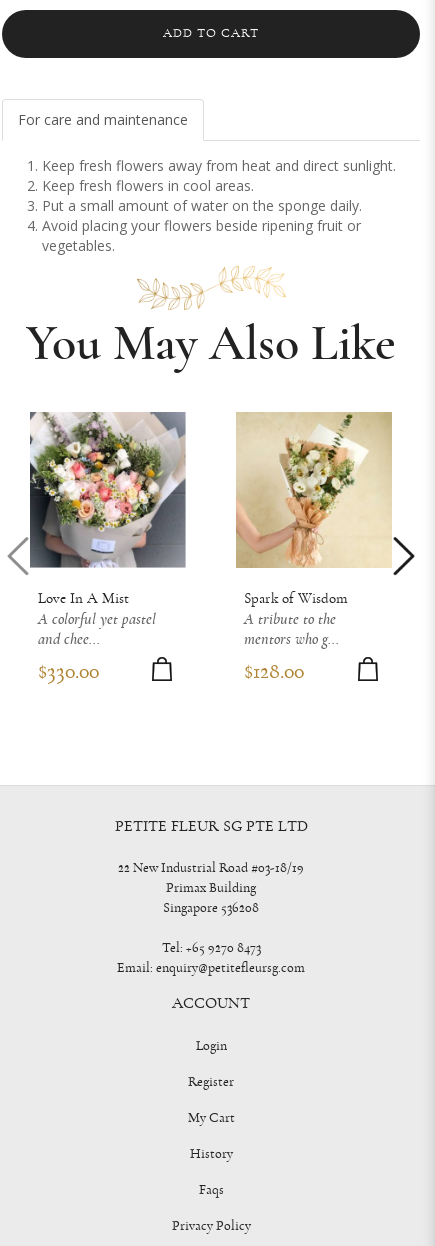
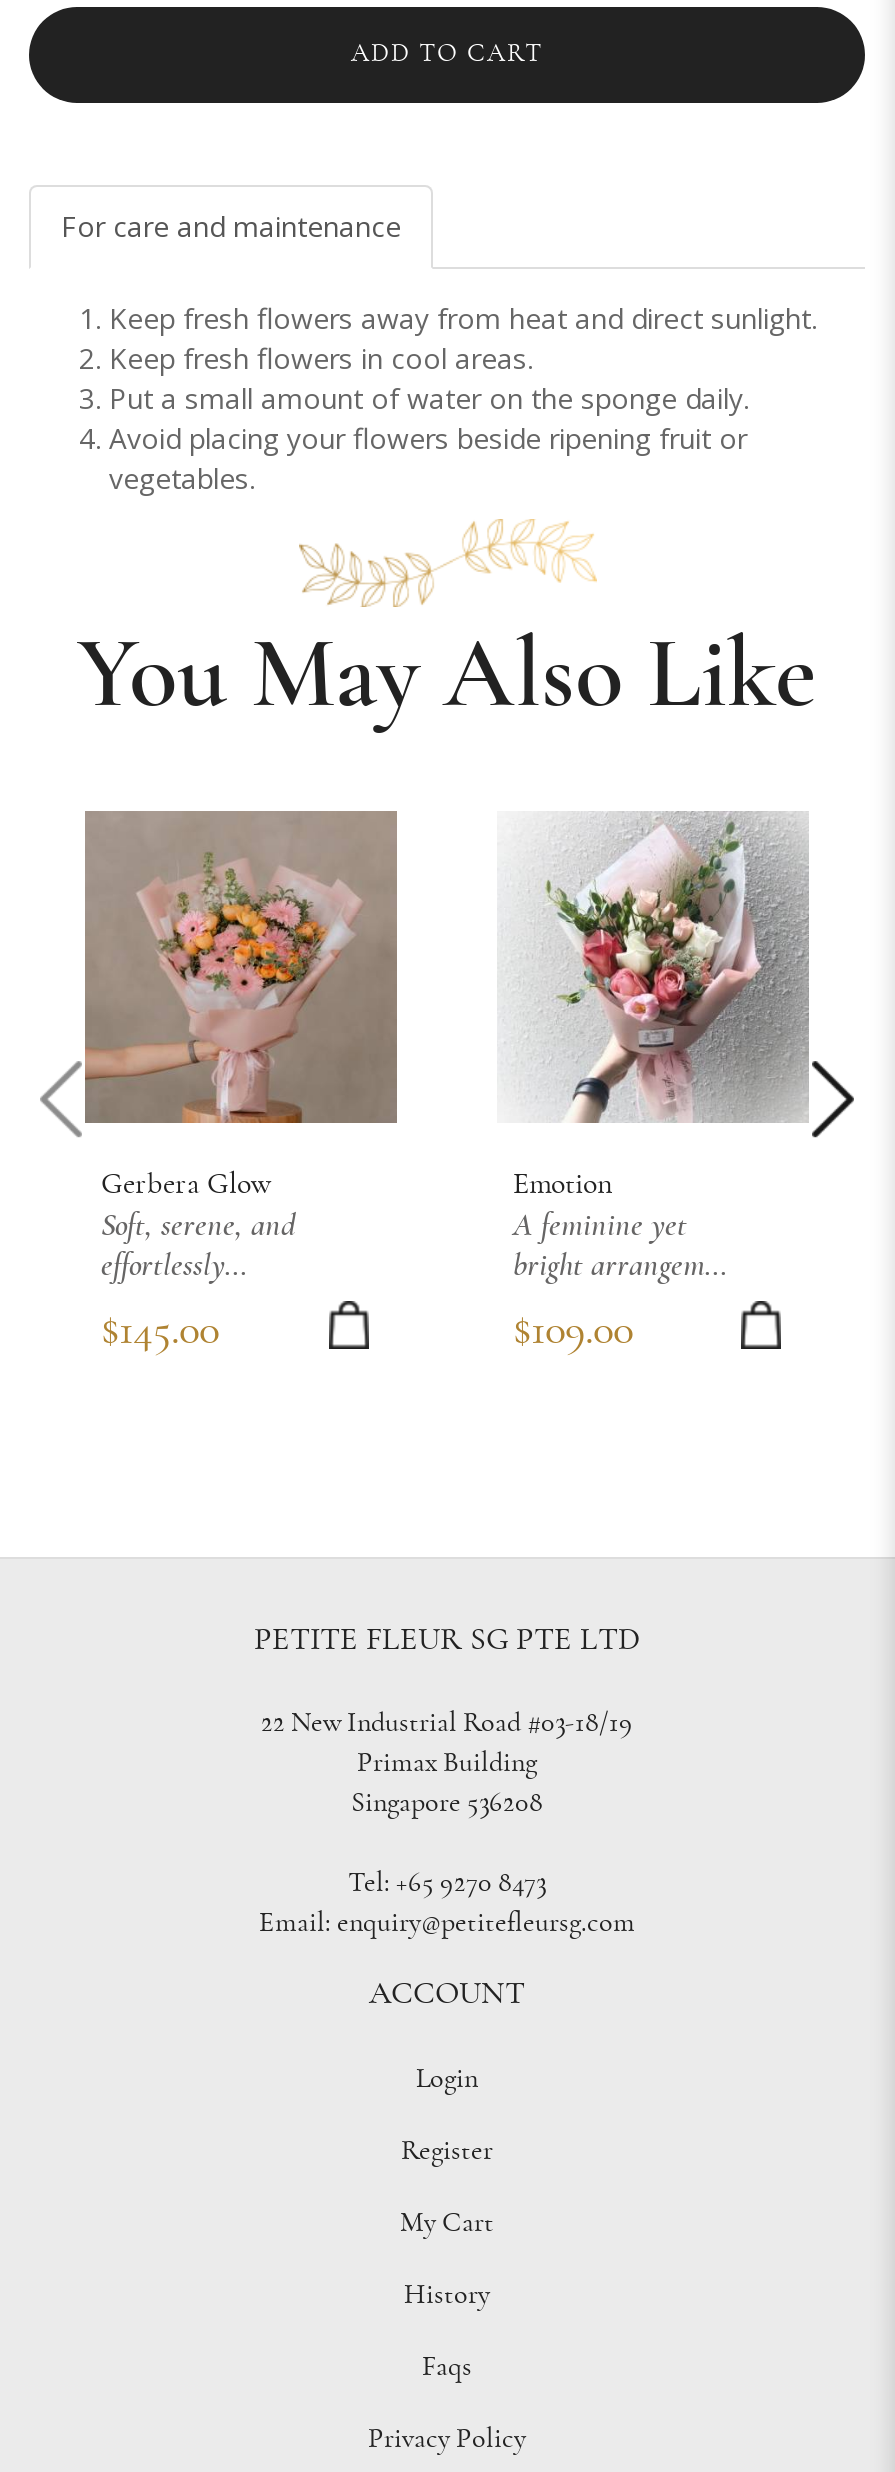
[29,412,186,647] [image] | Love In A Mist | A colorful yet pastel | and chee... -> [83,811,397,1281] [image] | Gerbera Glow | Soft, serene, and | effortlessly...
[235,412,392,647] [image] | Spark of Wisdom | A tribute to the | mentors who g... -> [497,811,809,1281] [image] | Emotion | A feminine yet | bright arrangem...
[38,660,99,682] $330.00 -> [101,1307,219,1351] $145.00
[244,660,304,682] $128.00 -> [513,1307,633,1351] $109.00

